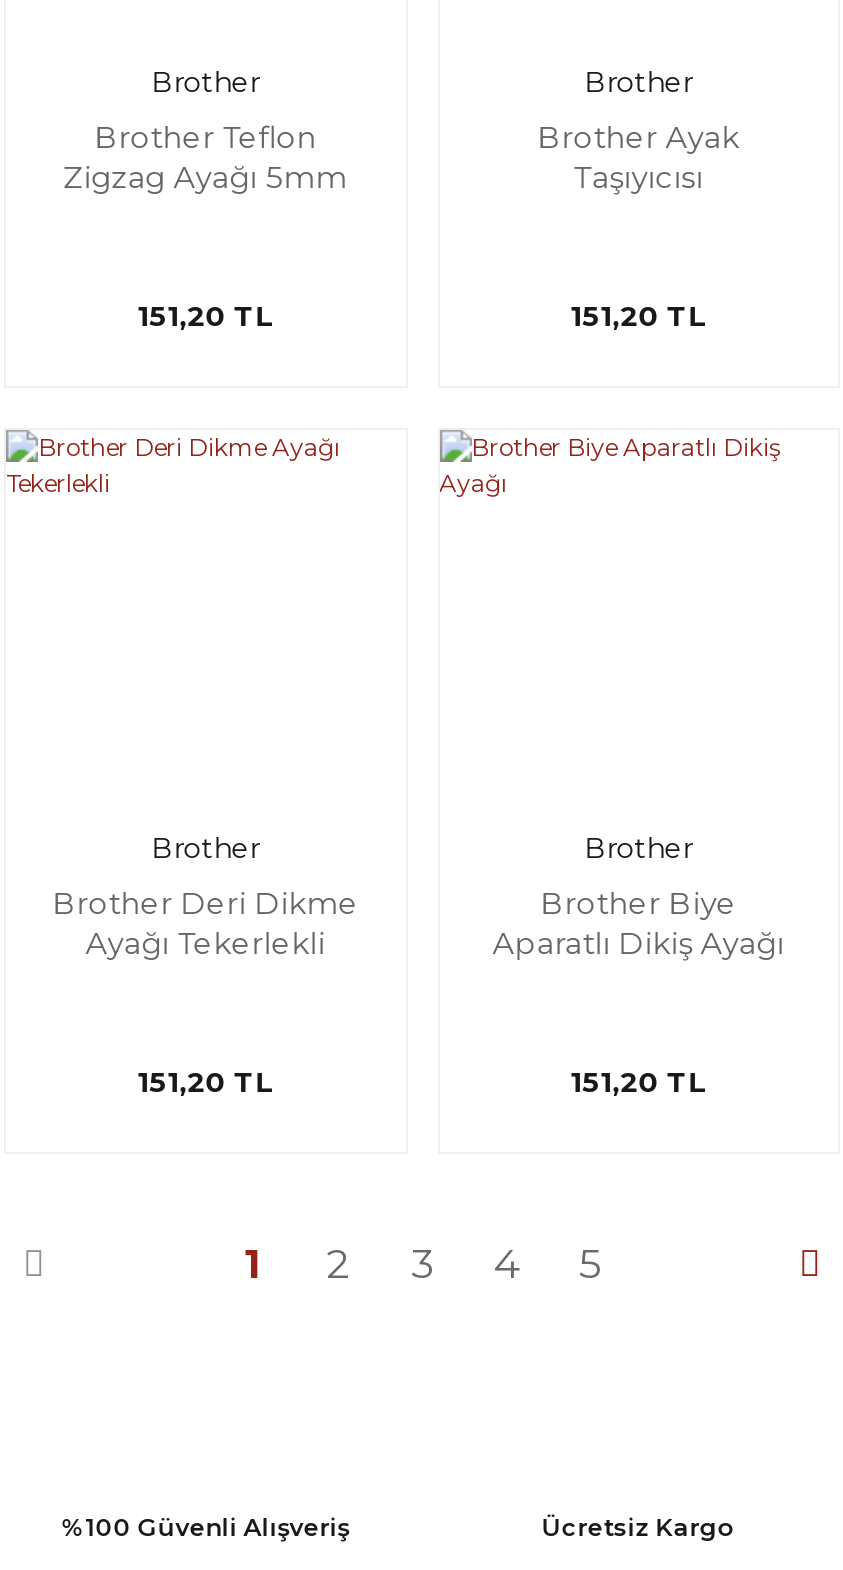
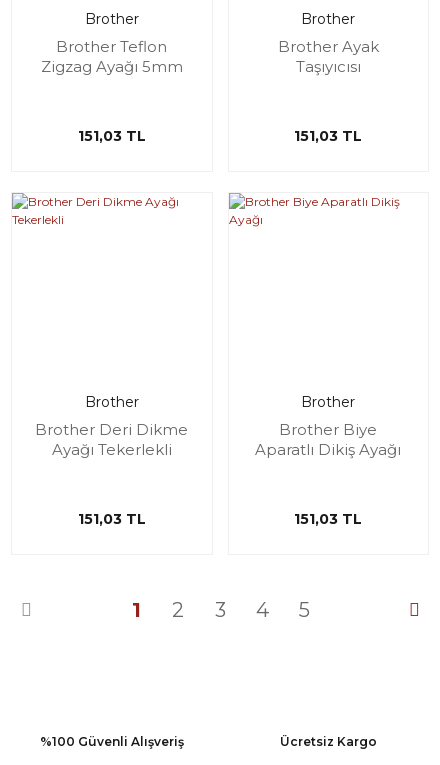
[138,297,274,333] 151,20 TL -> [78,126,146,144] 151,03 TL
[570,297,706,333] 151,20 TL -> [294,126,362,144] 151,03 TL
[138,1064,274,1100] 151,20 TL -> [78,510,146,528] 151,03 TL
[570,1064,706,1100] 151,20 TL -> [294,510,362,528] 151,03 TL

